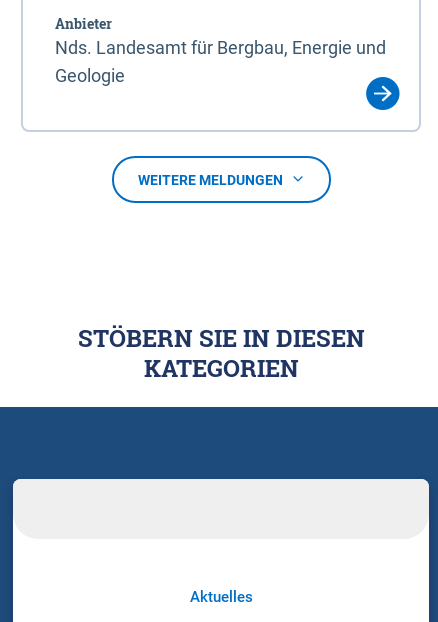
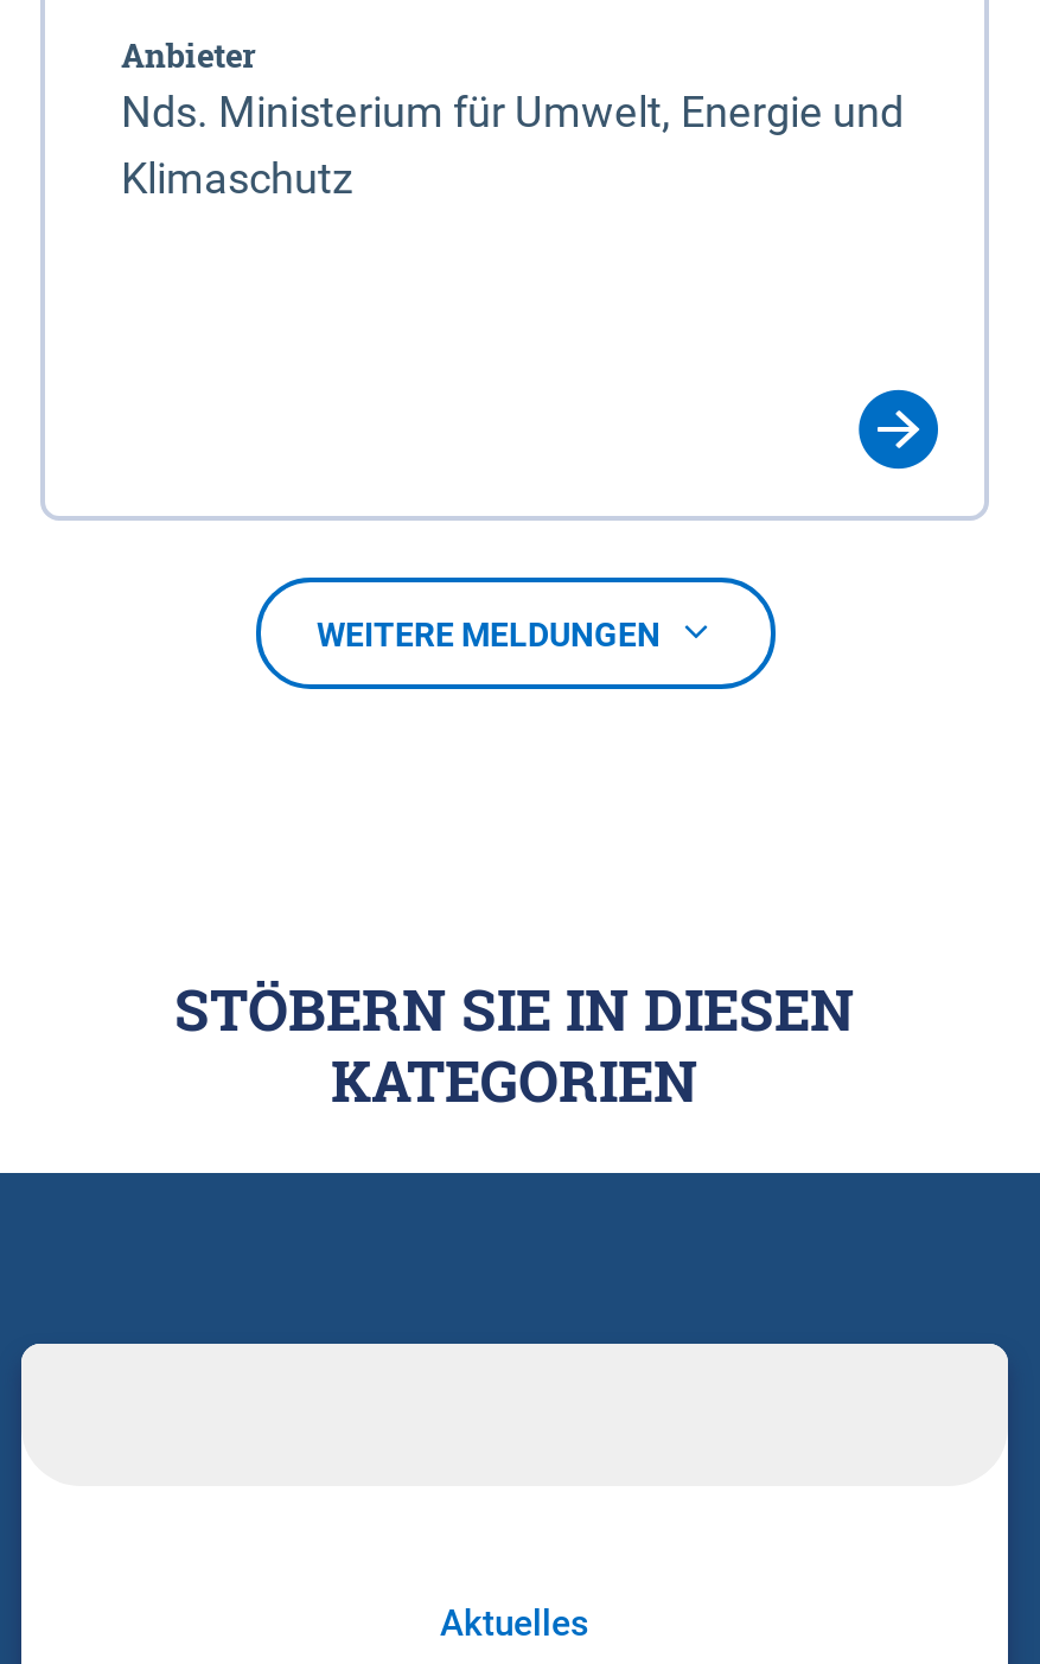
[55,37,386,86] Nds. Landesamt für Bergbau, Energie und | Geologie -> [121,87,904,204] Nds. Ministerium für Umwelt, Energie und | Klimaschutz

